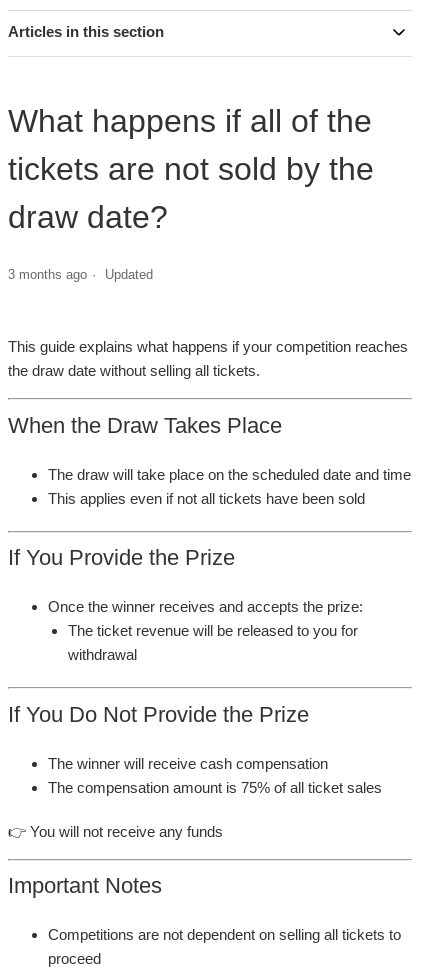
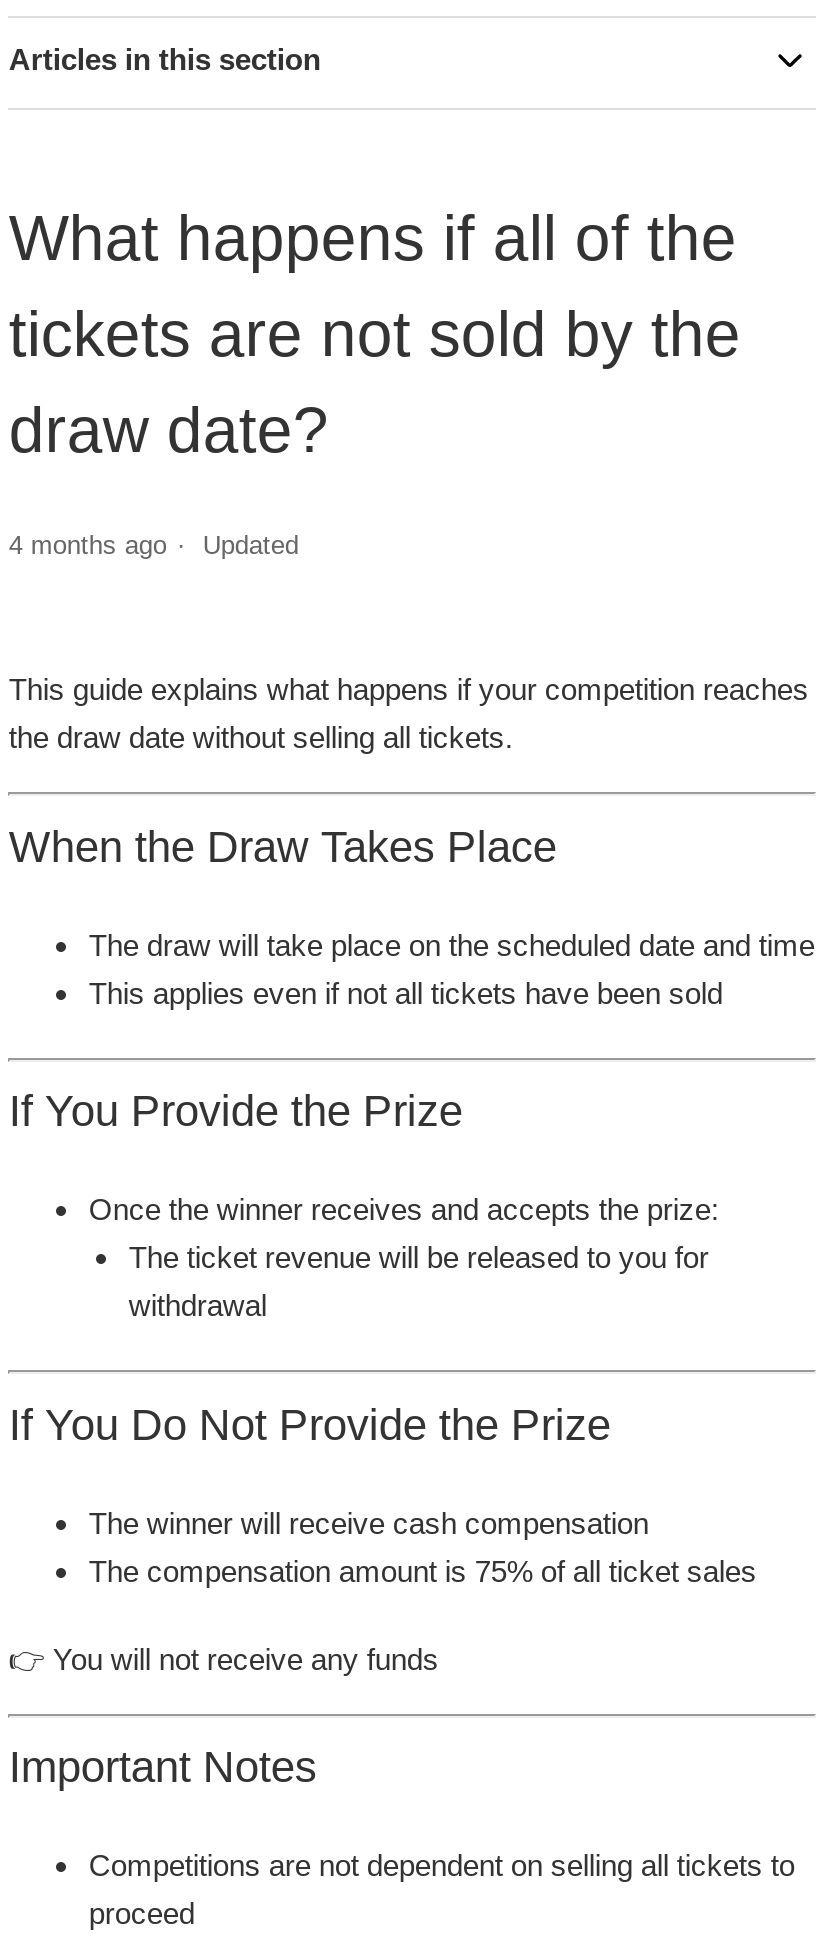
[8,267,153,282] 3 months ago Updated -> [9,531,299,561] 4 months ago Updated

